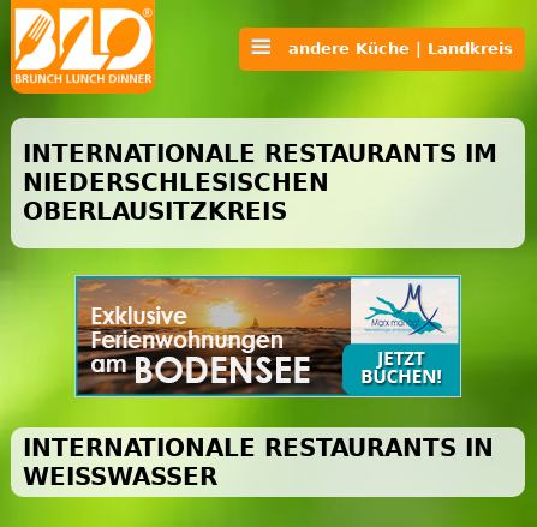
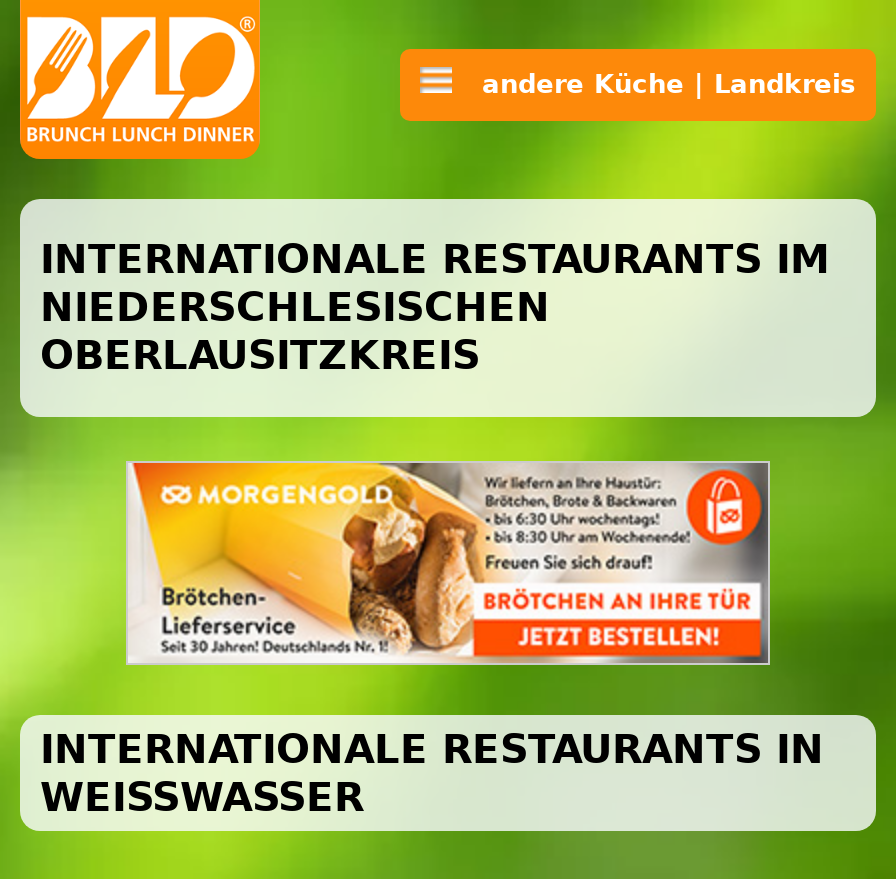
[74,275,461,397] [image] -> [126,461,770,665] [image]

